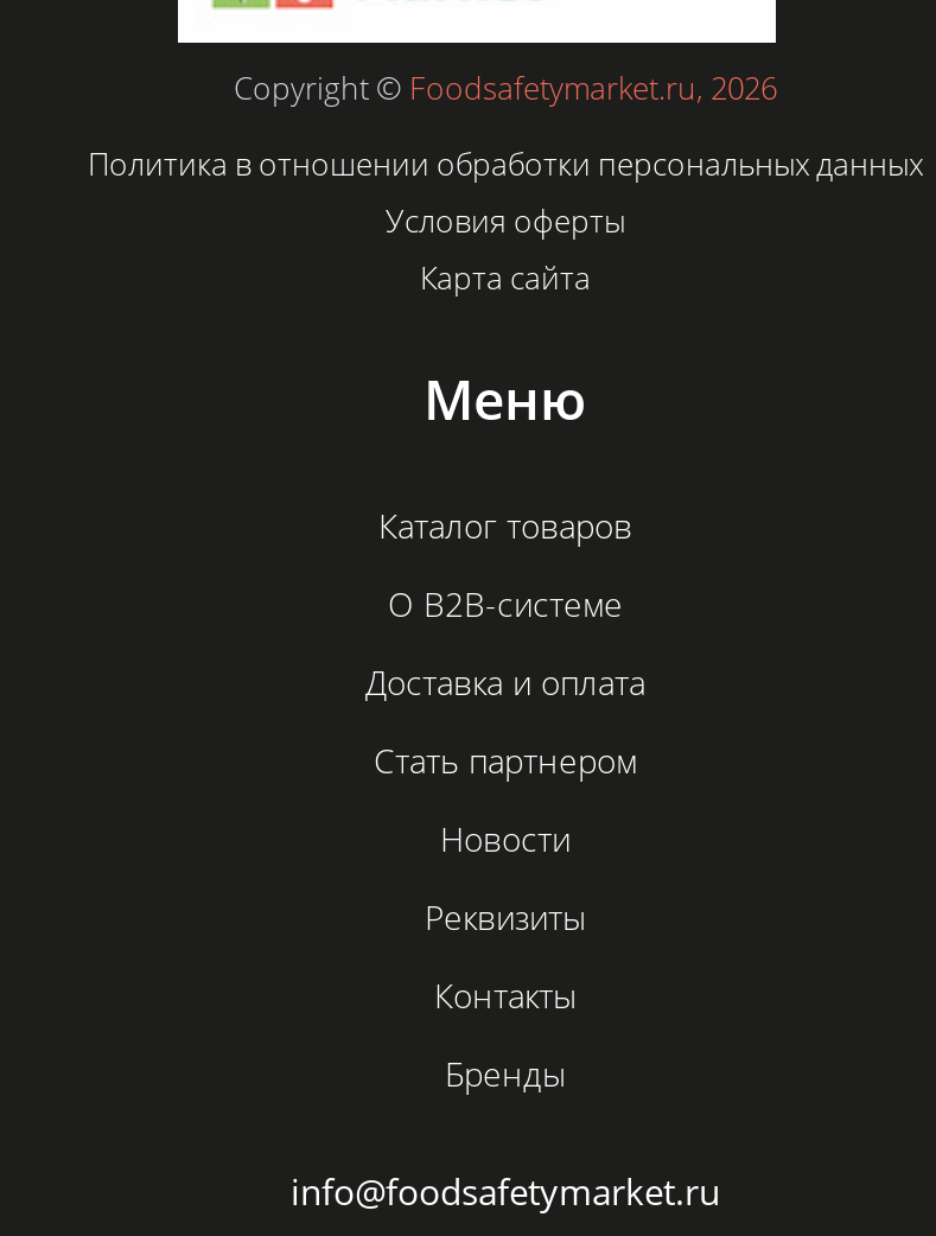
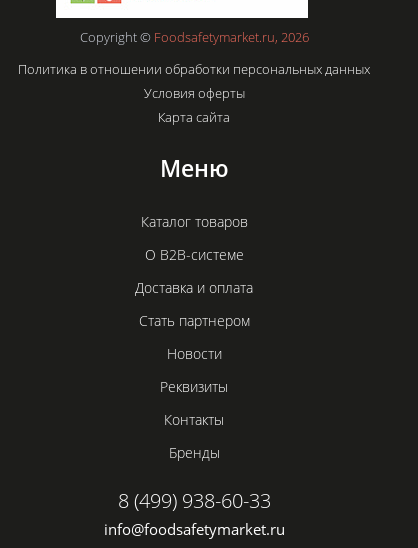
none -> [117,487,270,514] 8 (499) 938-60-33

